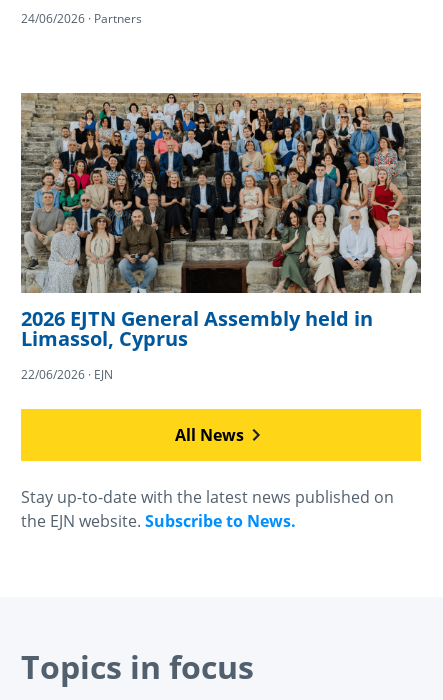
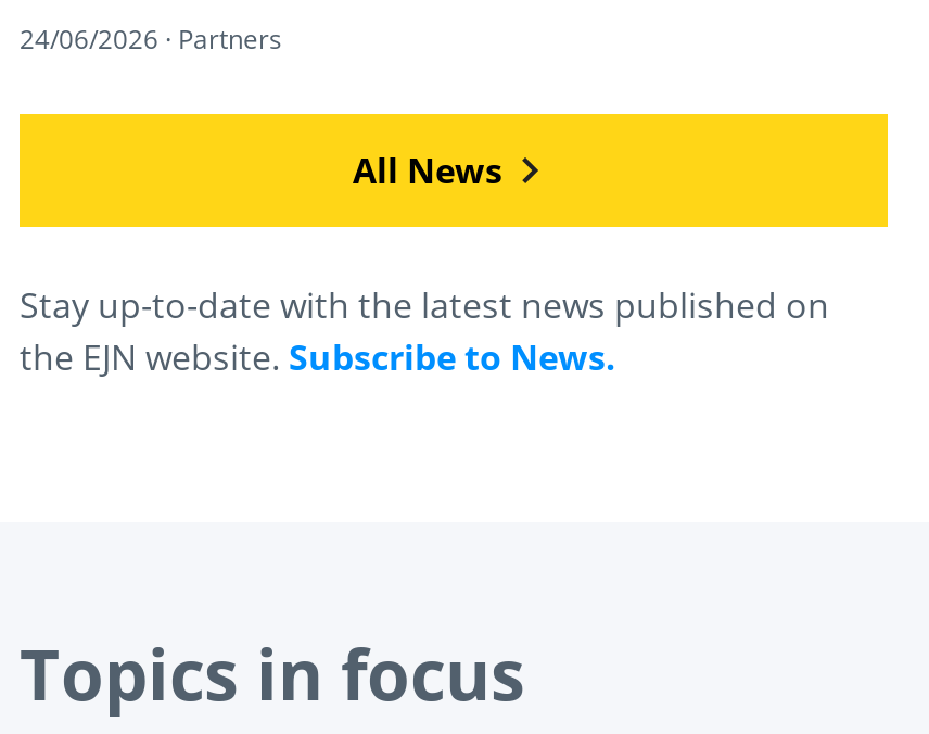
[20,92,422,383] [image] | 2026 EJTN General Assembly held in | Limassol, Cyprus | 22/06/2026 · EJN -> none

